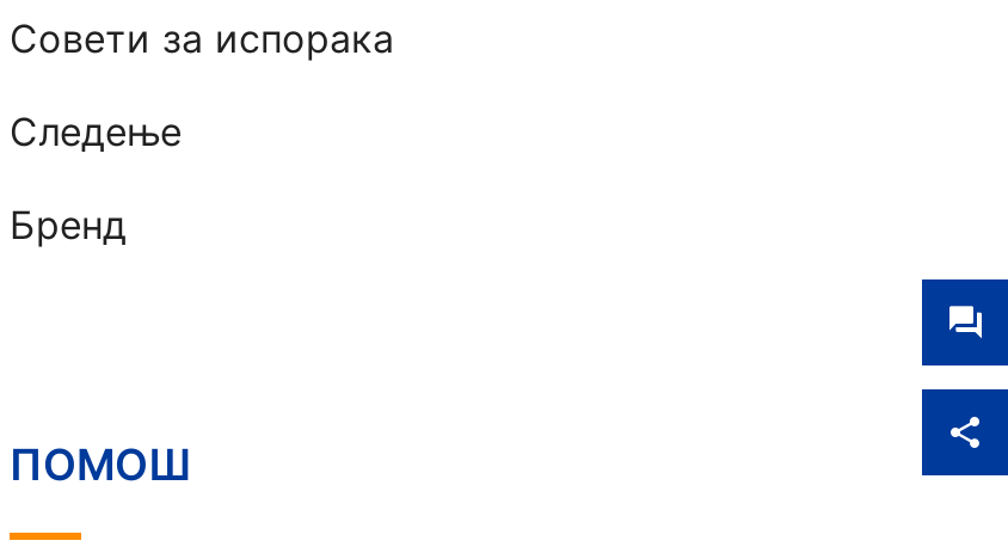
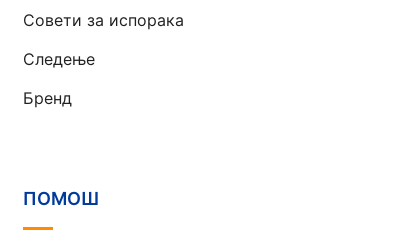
[920,277,1001,368] [image] -> none
[920,387,1001,478] [image] -> none

